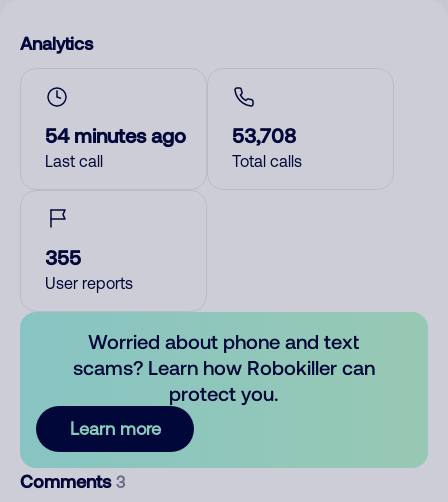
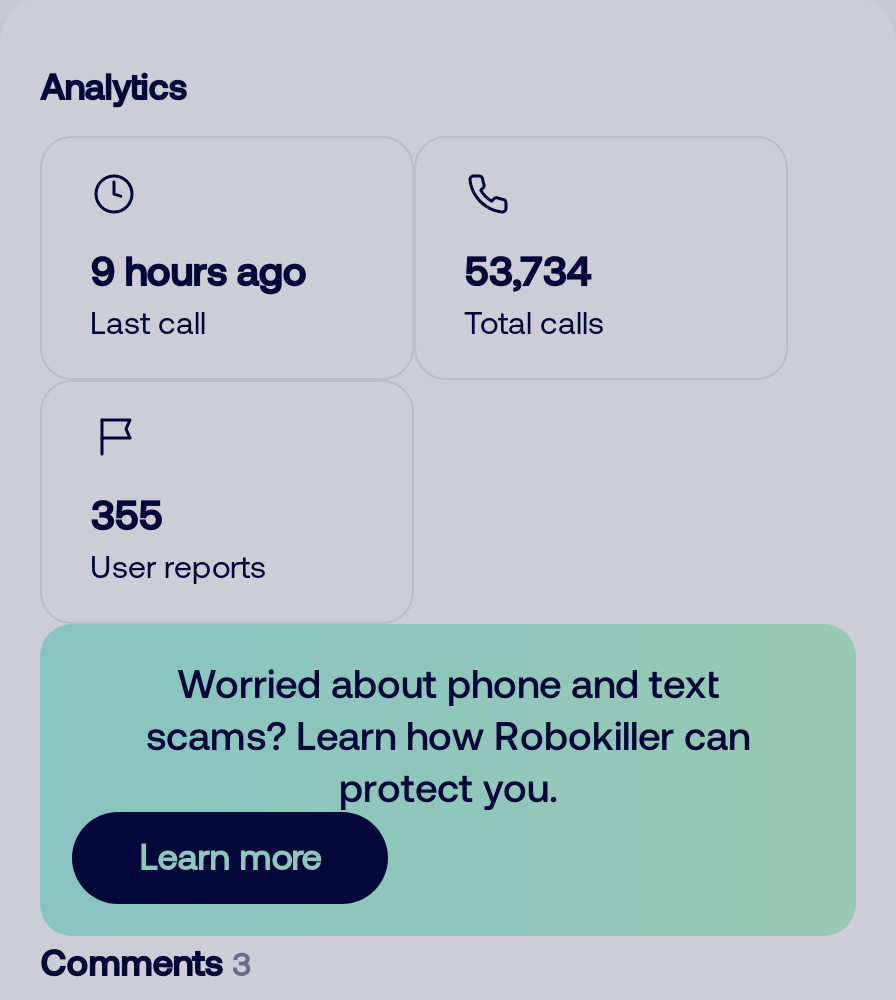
[45,123,186,147] 54 minutes ago -> [90,246,306,294] 9 hours ago
[232,123,296,147] 53,708 -> [464,246,590,294] 53,734

